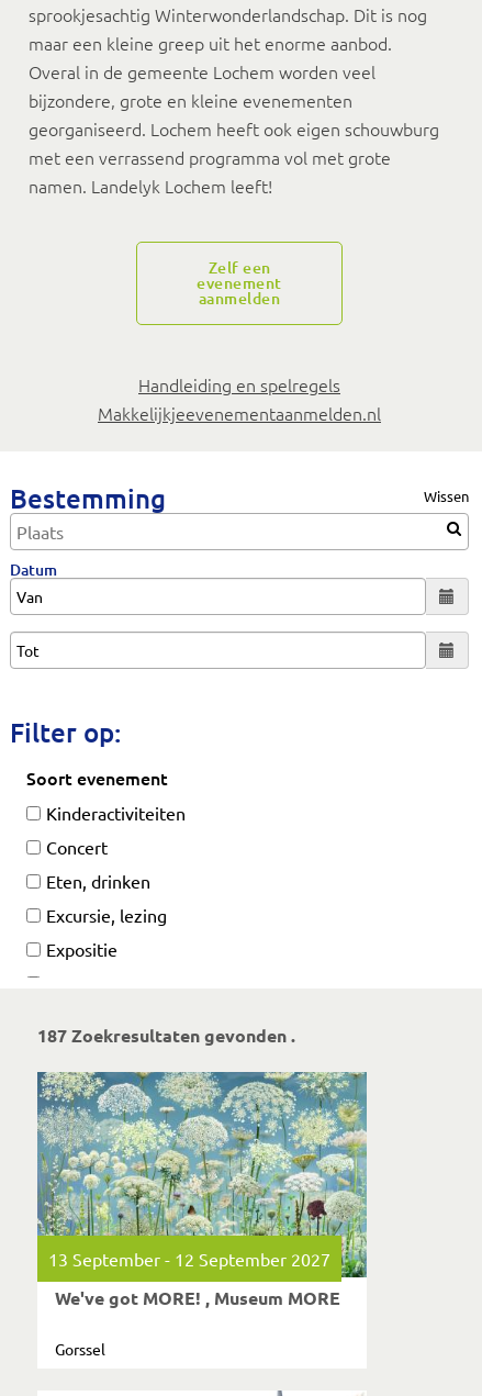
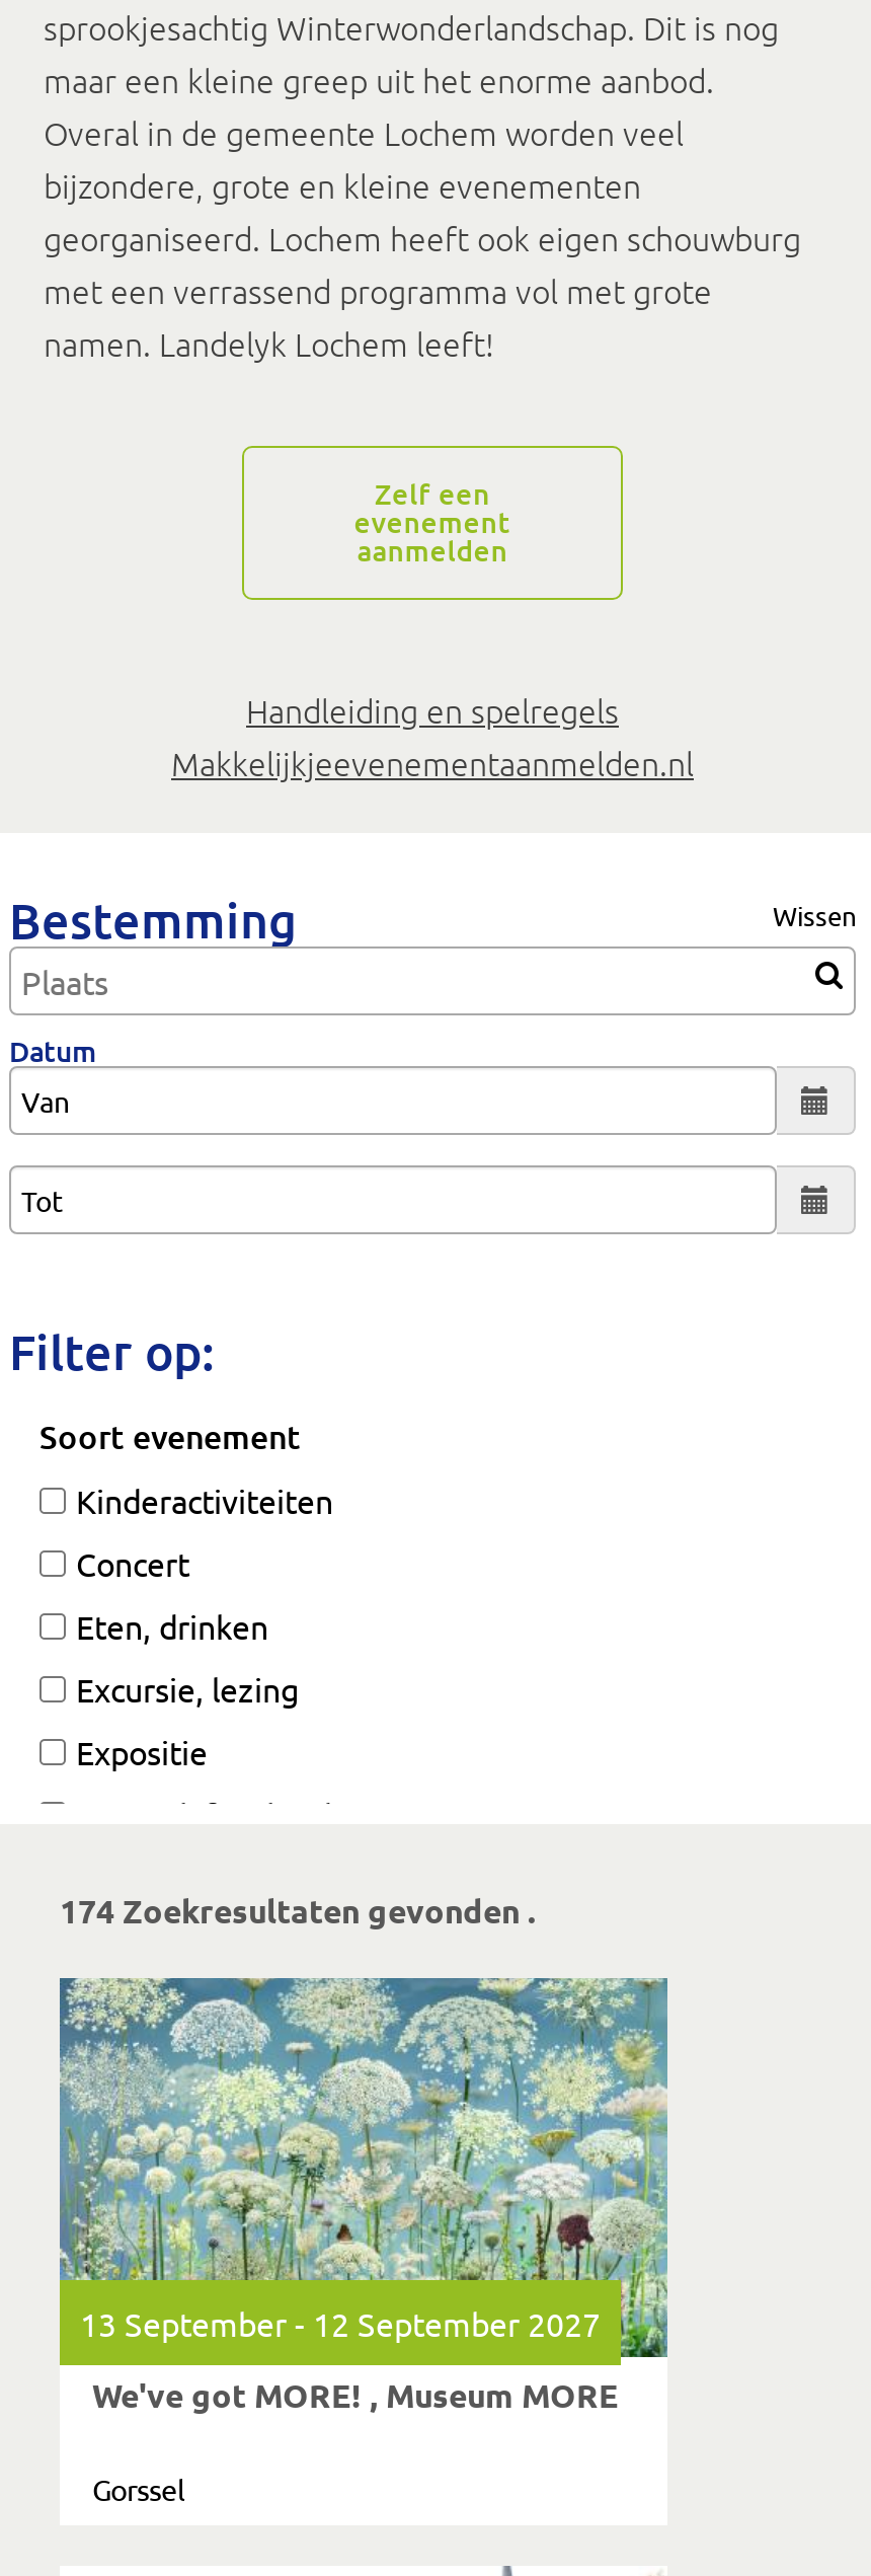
[37,1024,295,1047] 187 Zoekresultaten gevonden . -> [60,1889,536,1931] 174 Zoekresultaten gevonden .

